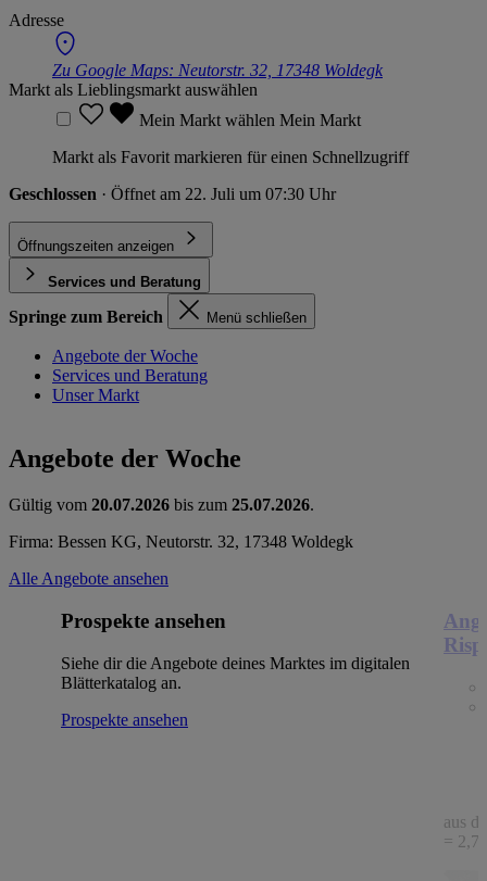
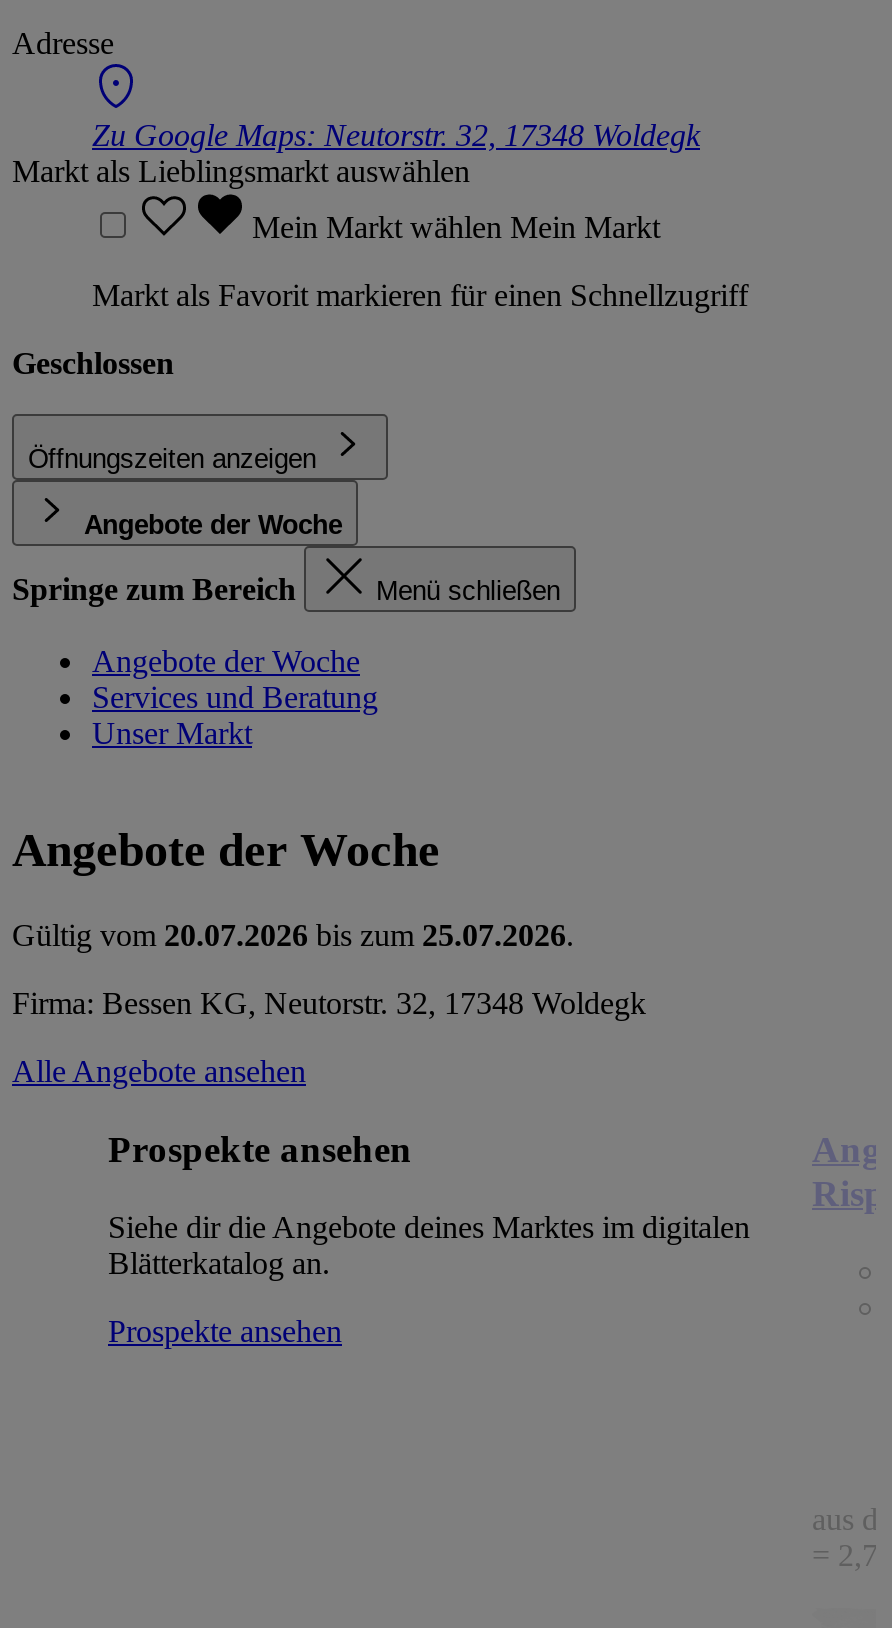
[9,184,336,203] Geschlossen · Öffnet am 22. Juli um 07:30 Uhr -> [12,345,174,379] Geschlossen
[48,273,201,290] Services und Beratung -> [84,509,342,539] Angebote der Woche

